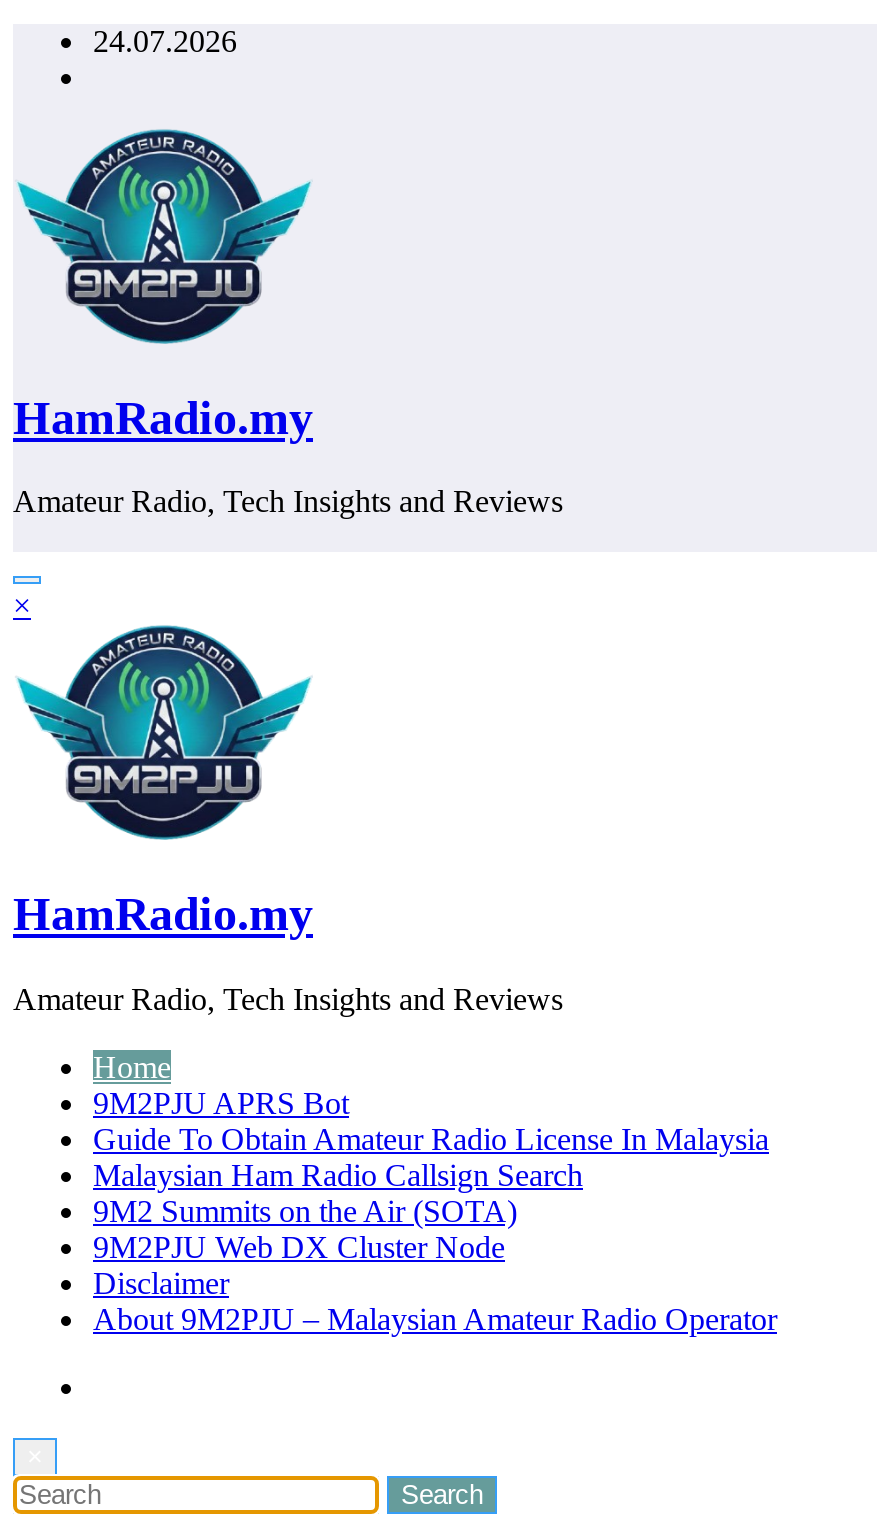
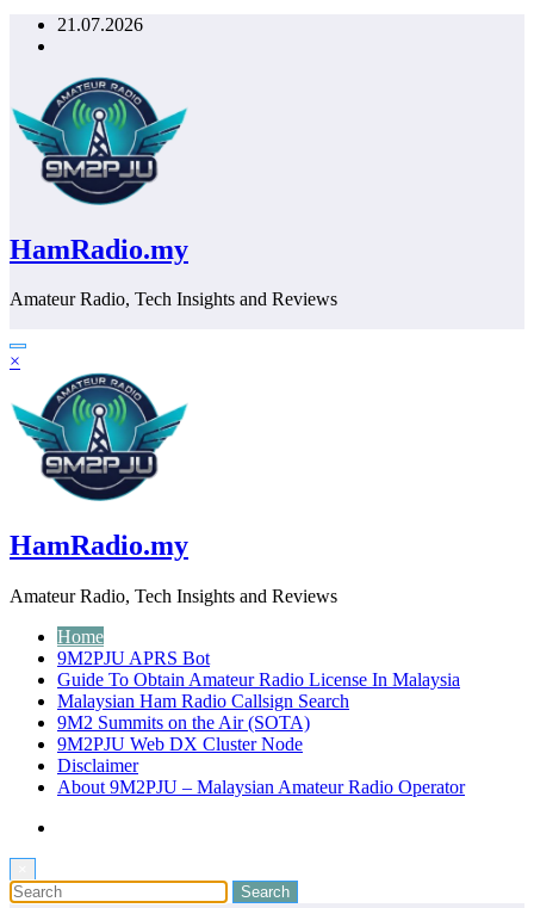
[93,24,237,58] 24.07.2026 -> [57,14,143,35] 21.07.2026

